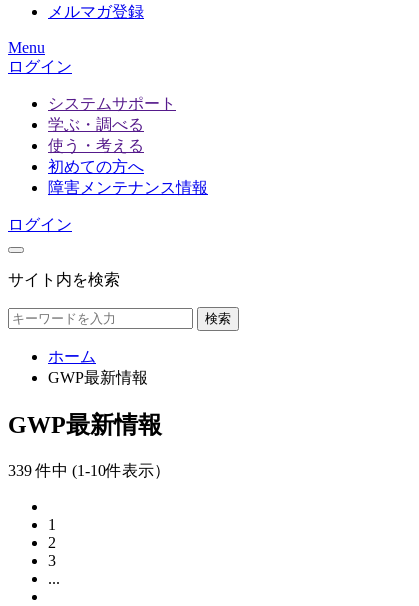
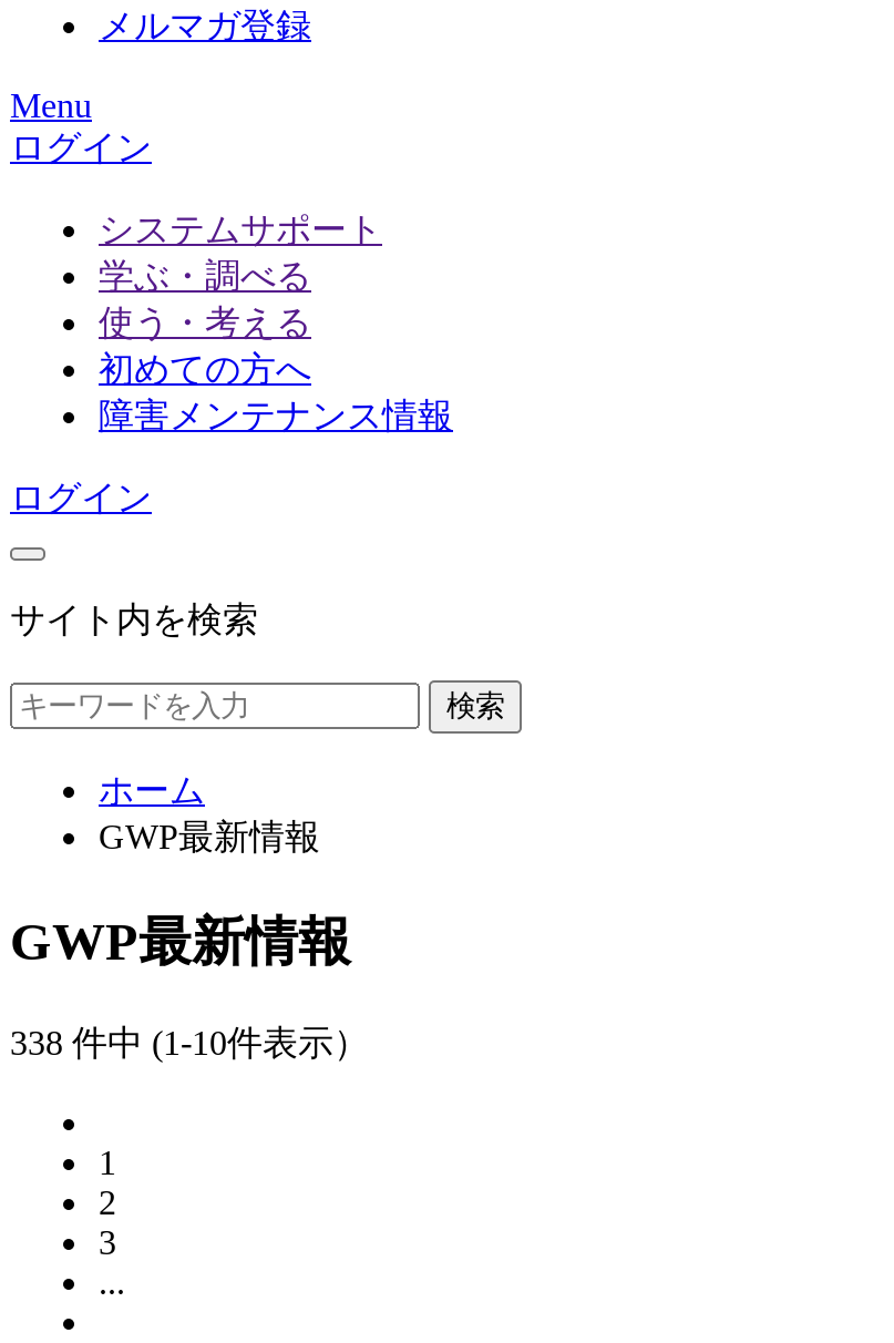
[8,462,170,479] 339 件中 (1-10件表示） -> [10,1023,369,1061] 338 件中 (1-10件表示）

